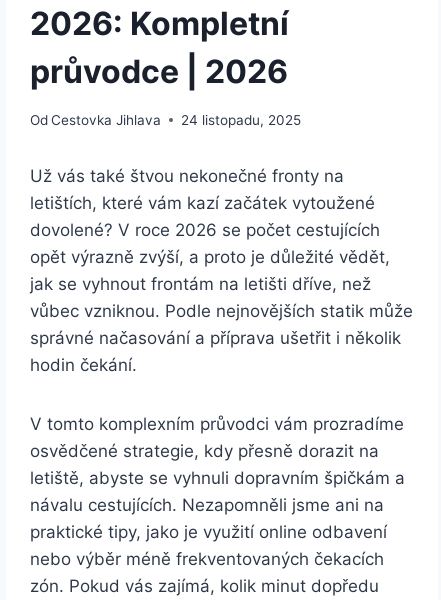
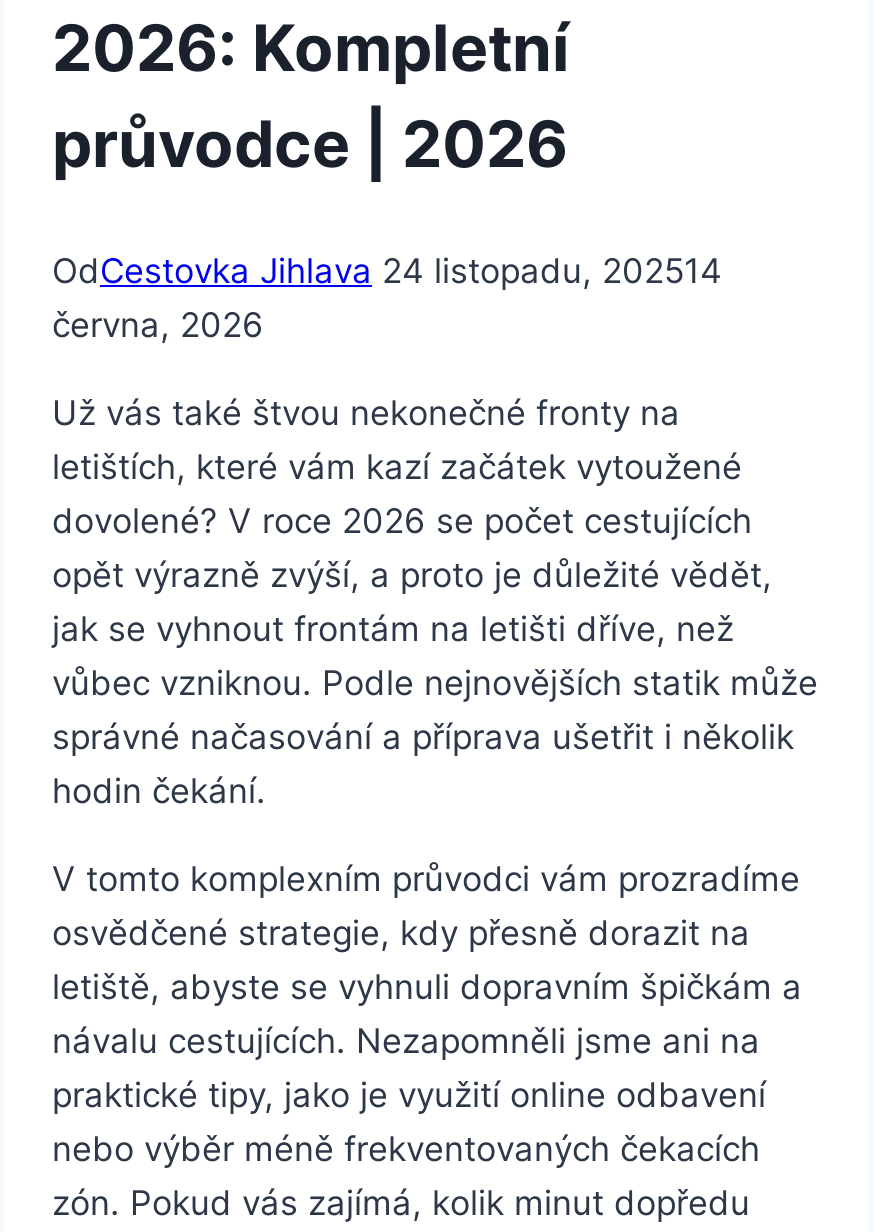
[30,112,301,128] Od Cestovka Jihlava | 24 listopadu, 2025 -> [52,252,722,346] OdCestovka Jihlava 24 listopadu, 202514 | června, 2026

